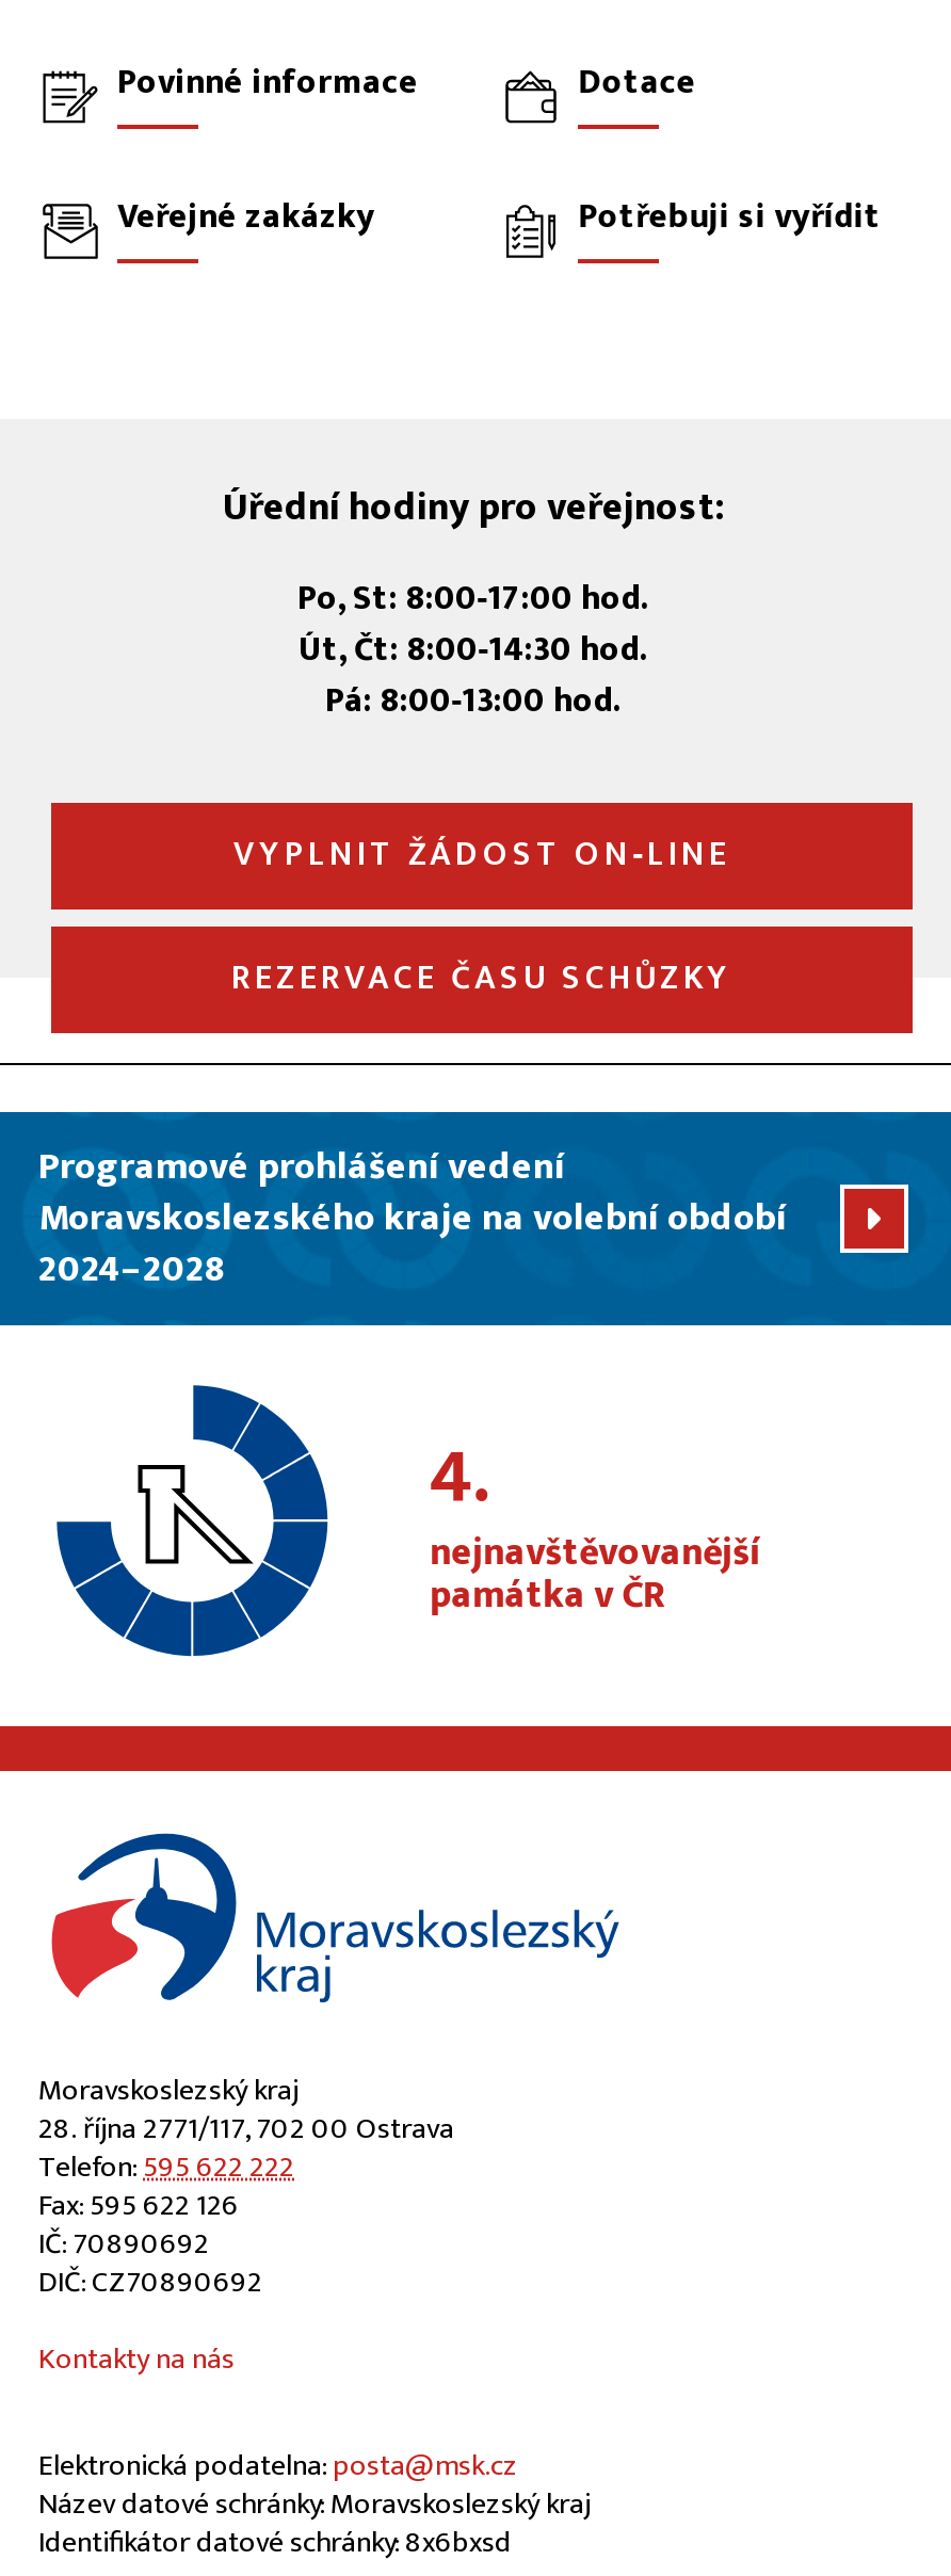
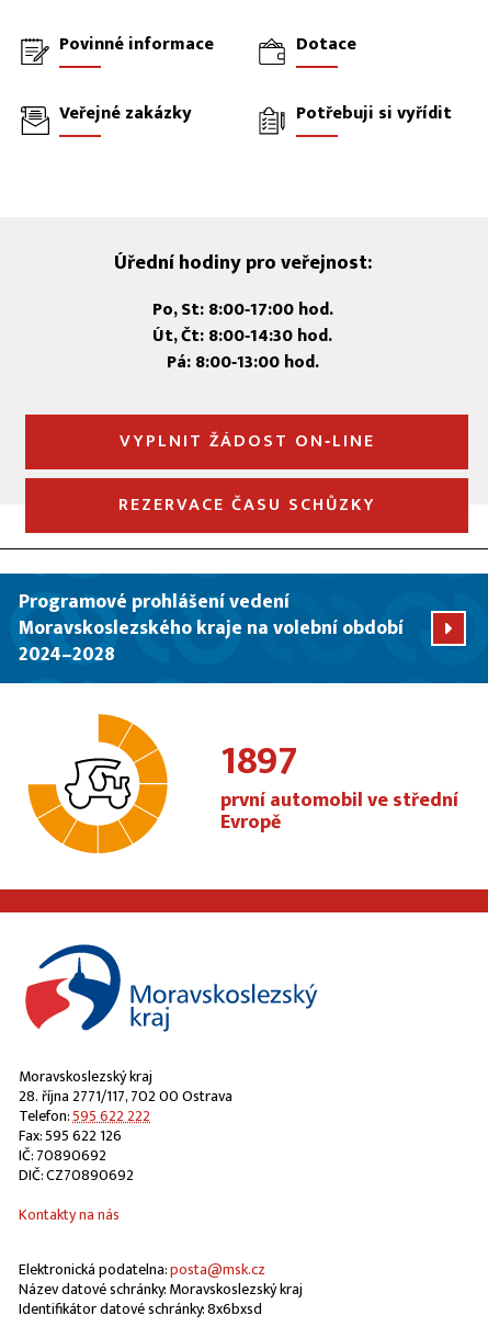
[55,1383,331,1658] [image] -> [27,713,169,854] [image]
[430,1413,760,1628] 4. | nejnavštěvovanější | památka v ČR -> [220,728,458,839] 1897 | první automobil ve střední | Evropě

